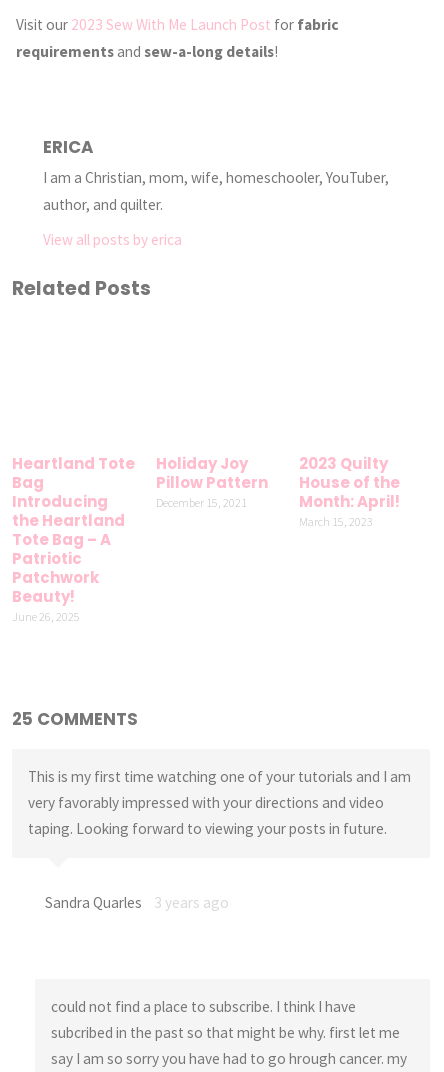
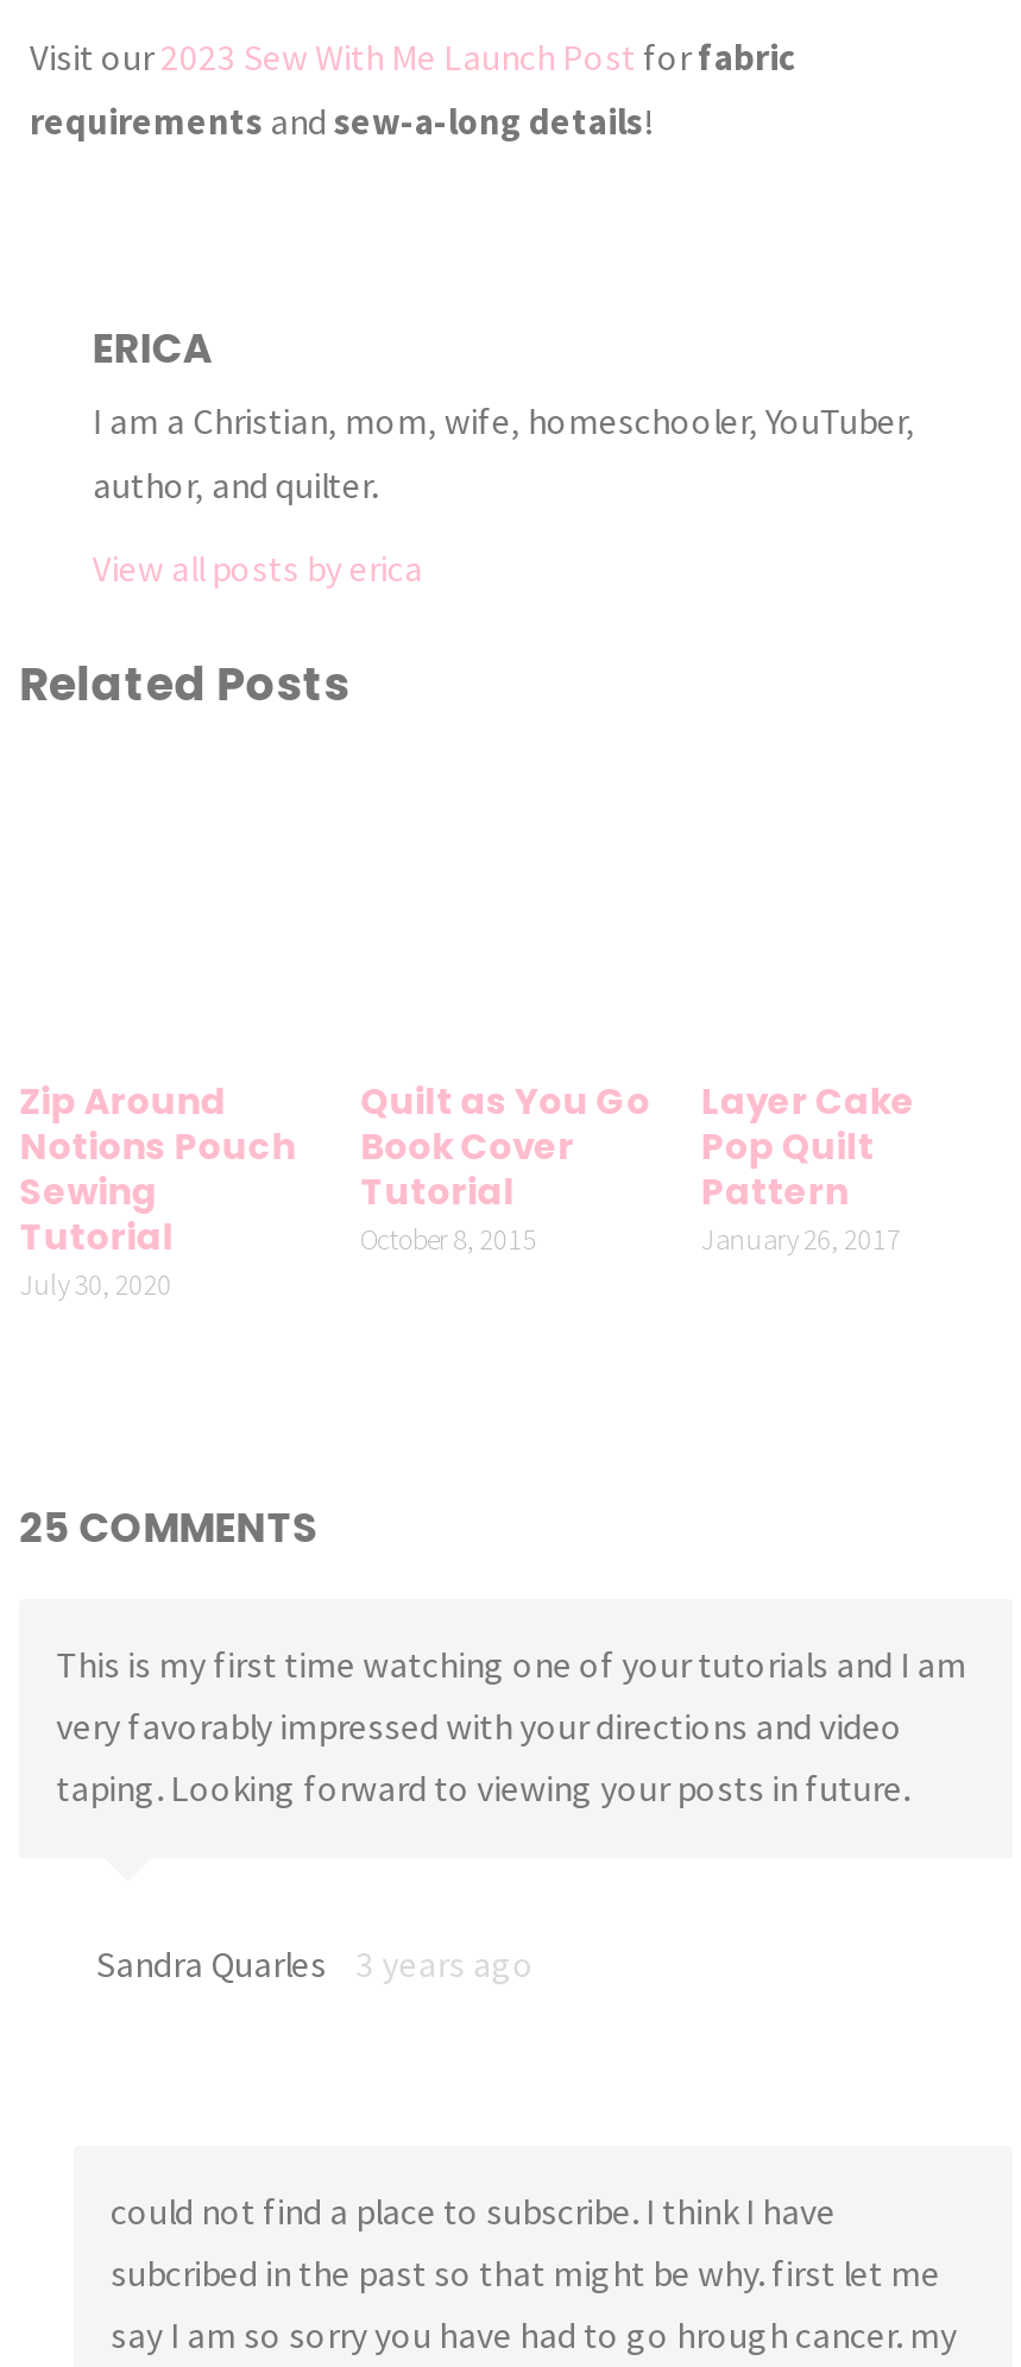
[12,453,135,624] Heartland Tote | Bag | Introducing | the Heartland | Tote Bag – A | Patriotic | Patchwork | Beauty! | June 26, 2025 -> [20,1075,295,1301] Zip Around | Notions Pouch | Sewing | Tutorial | July 30, 2020
[156,453,268,510] Holiday Joy | Pillow Pattern | December 15, 2021 -> [360,1075,650,1256] Quilt as You Go | Book Cover | Tutorial | October 8, 2015
[299,453,400,529] 2023 Quilty | House of the | Month: April! | March 15, 2023 -> [701,1075,915,1256] Layer Cake | Pop Quilt | Pattern | January 26, 2017

